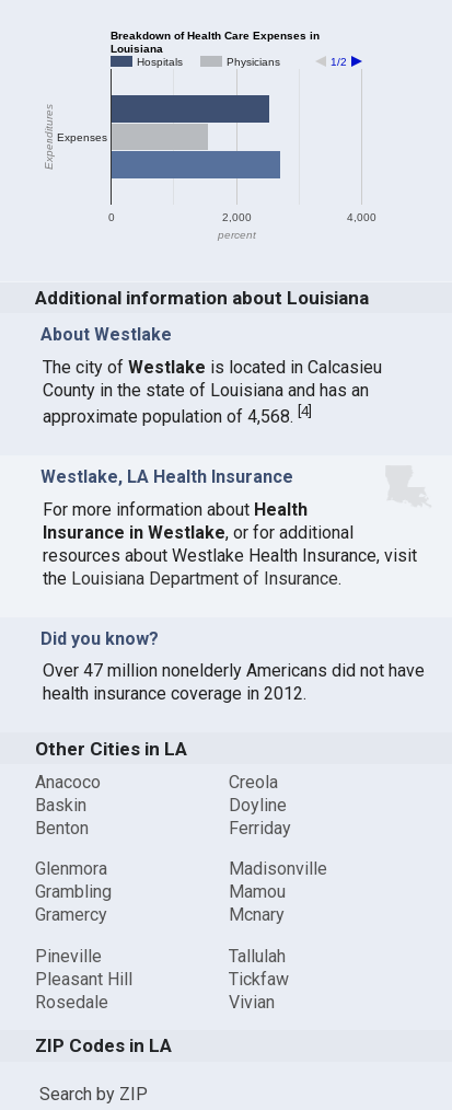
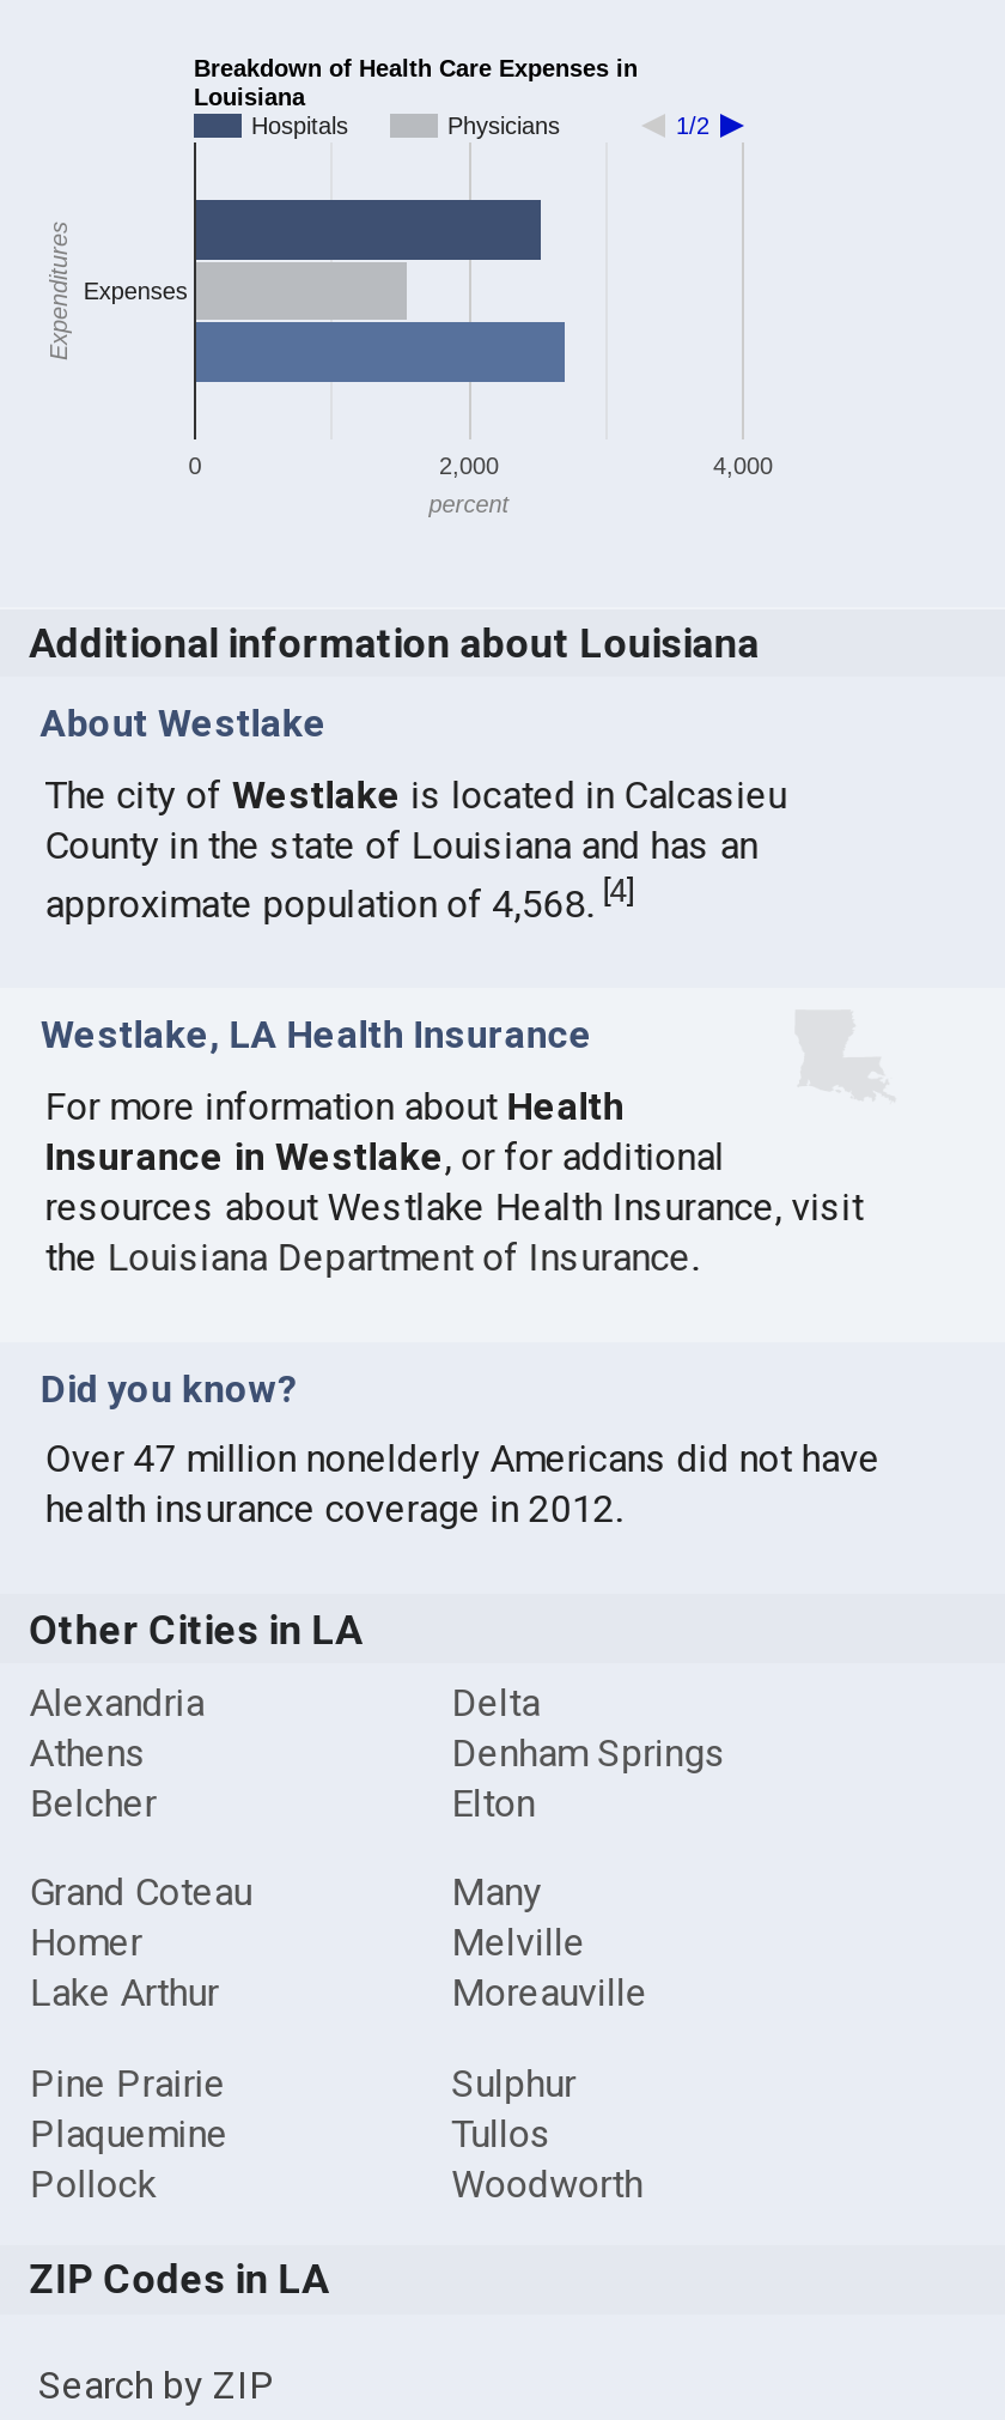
[35,771,101,838] Anacoco | Baskin | Benton -> [29,1679,204,1825] Alexandria | Athens | Belcher
[228,771,291,838] Creola | Doyline | Ferriday -> [451,1679,726,1825] Delta | Denham Springs | Elton
[35,858,112,925] Glenmora | Grambling | Gramercy -> [29,1869,252,2016] Grand Coteau | Homer | Lake Arthur
[228,858,327,925] Madisonville | Mamou | Mcnary -> [451,1869,648,2016] Many | Melville | Moreauville
[35,945,133,1012] Pineville | Pleasant Hill | Rosedale -> [29,2060,228,2206] Pine Prairie | Plaquemine | Pollock
[228,945,288,1012] Tallulah | Tickfaw | Vivian -> [451,2060,643,2206] Sulphur | Tullos | Woodworth

